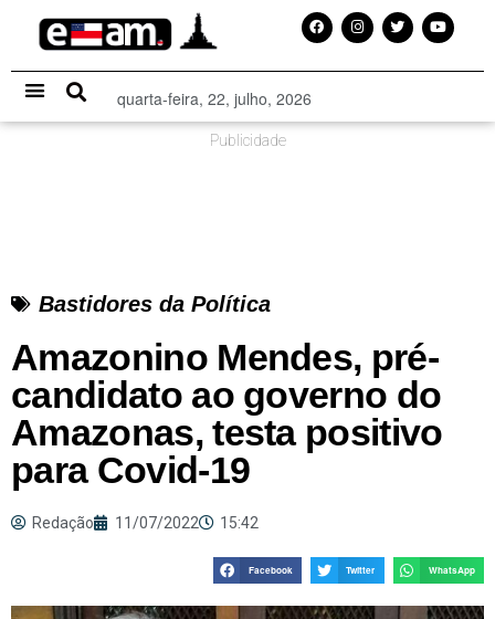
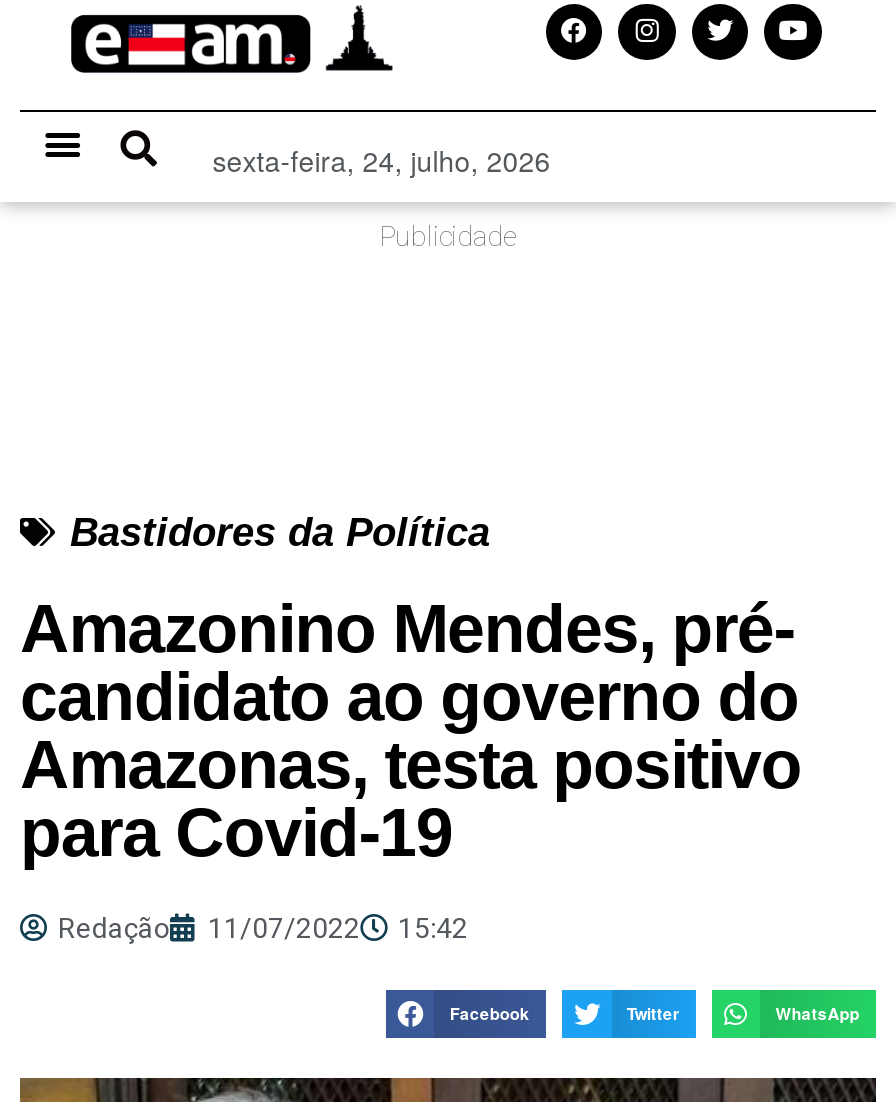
[117,87,312,109] quarta-feira, 22, julho, 2026 -> [212,140,550,180] sexta-feira, 24, julho, 2026

